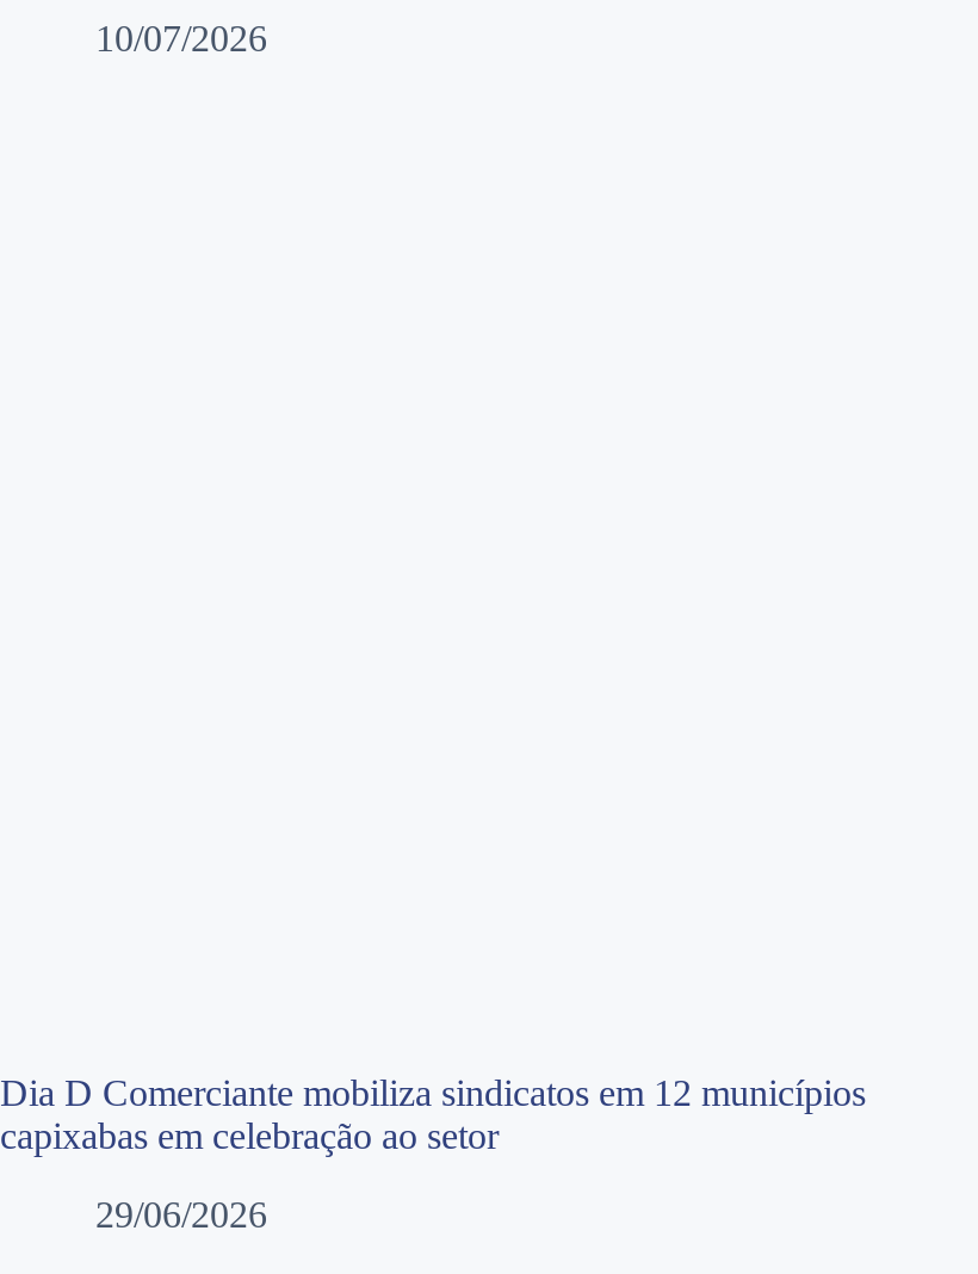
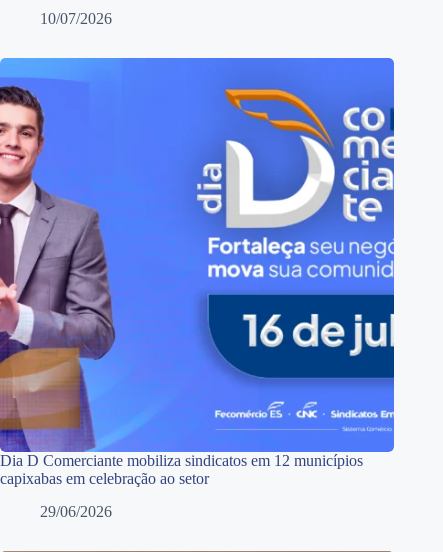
none -> [3,57,395,453] [image]

